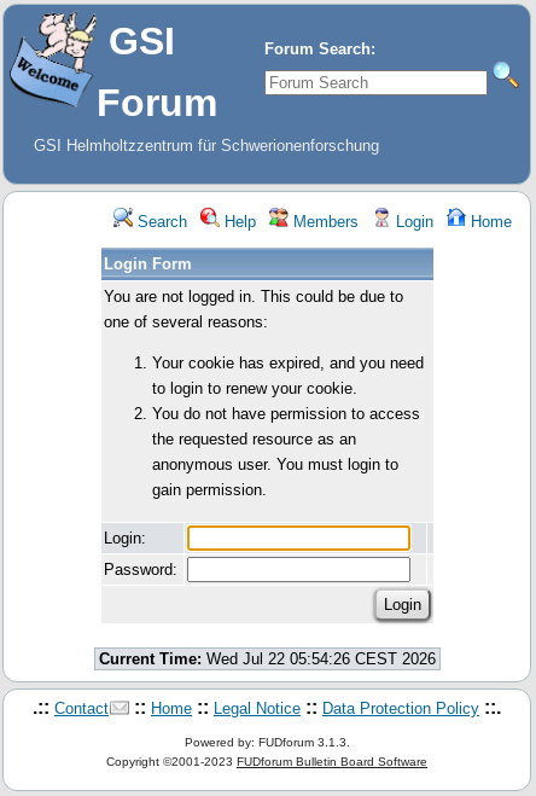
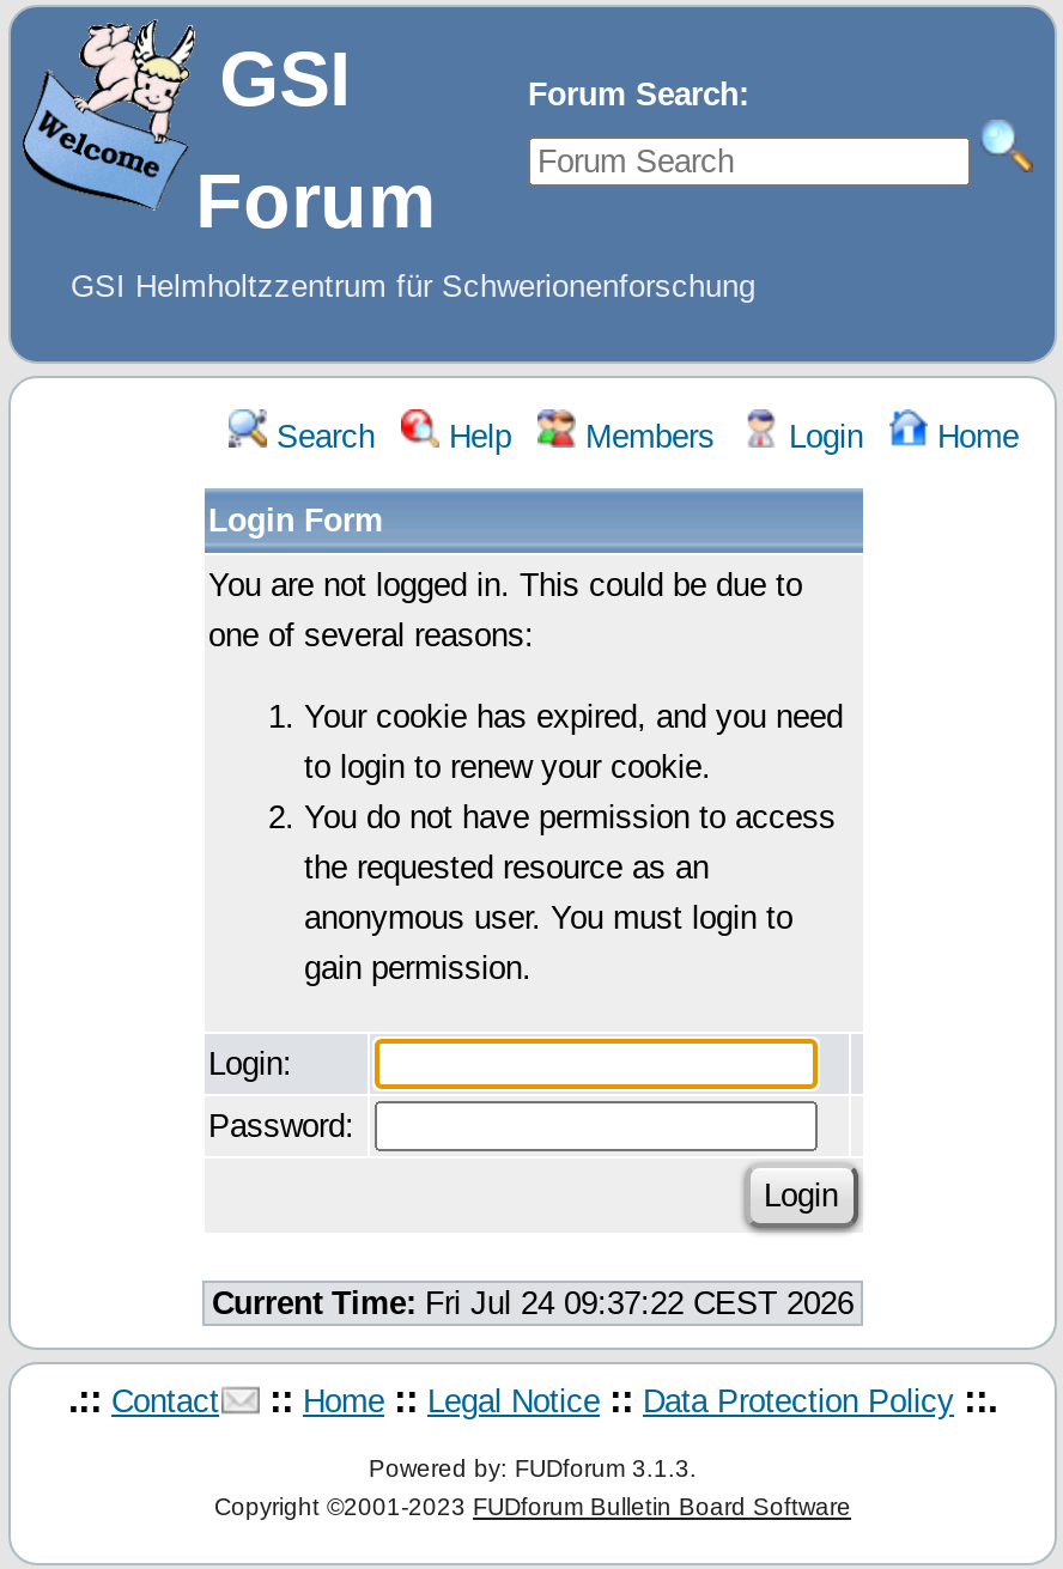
[98,650,435,668] Current Time: Wed Jul 22 05:54:26 CEST 2026 -> [212,1285,854,1321] Current Time: Fri Jul 24 09:37:22 CEST 2026

